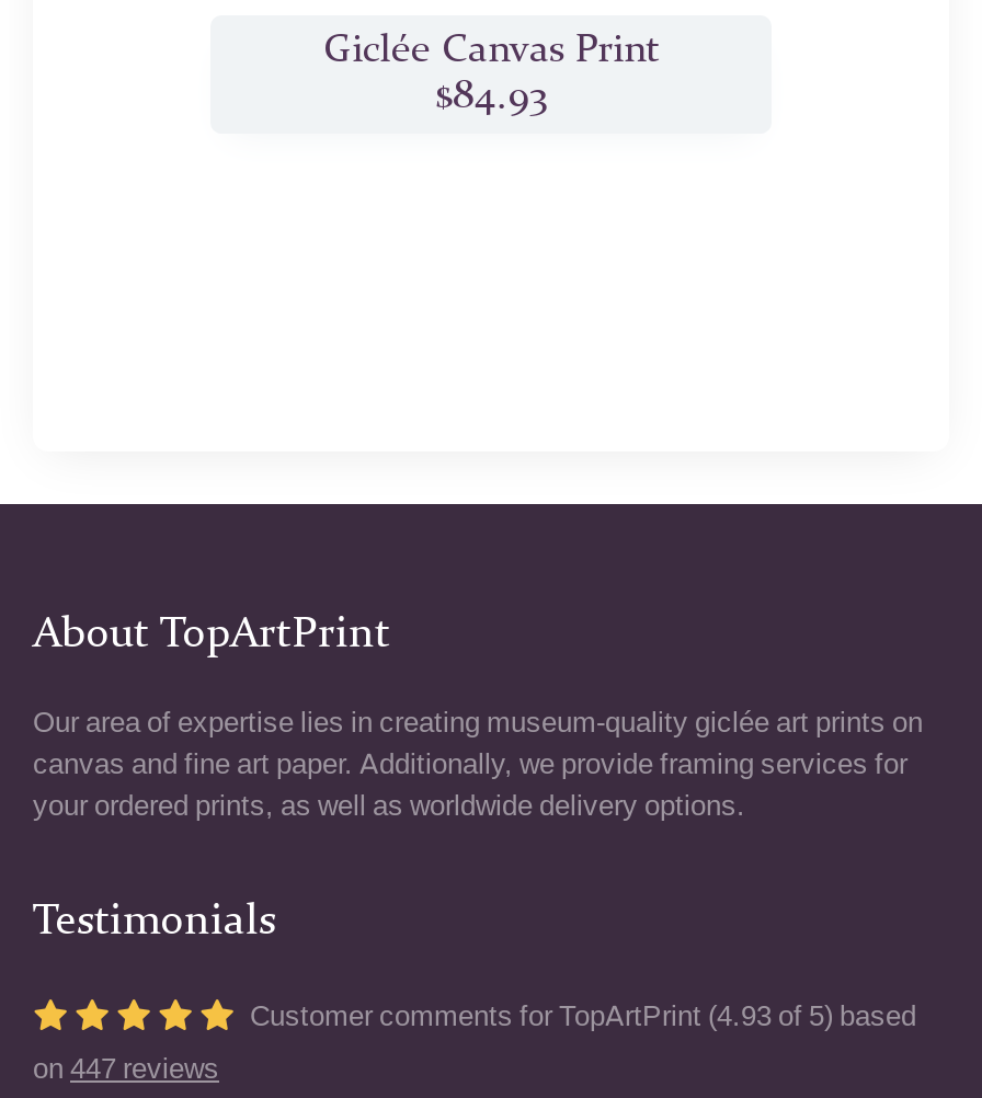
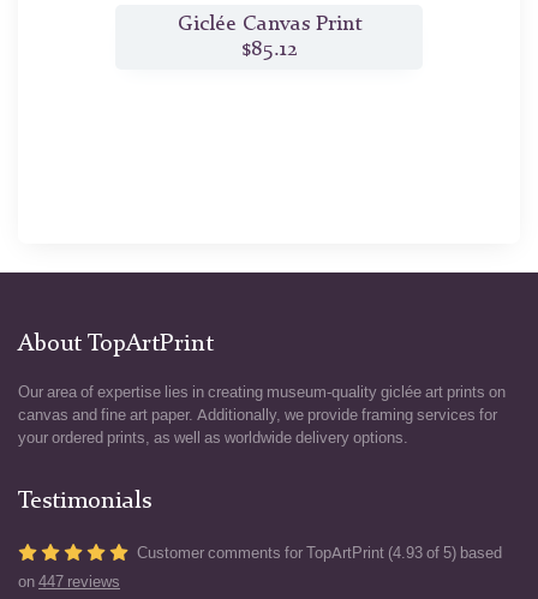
[435,77,547,117] $84.93 -> [241,39,297,60] $85.12

